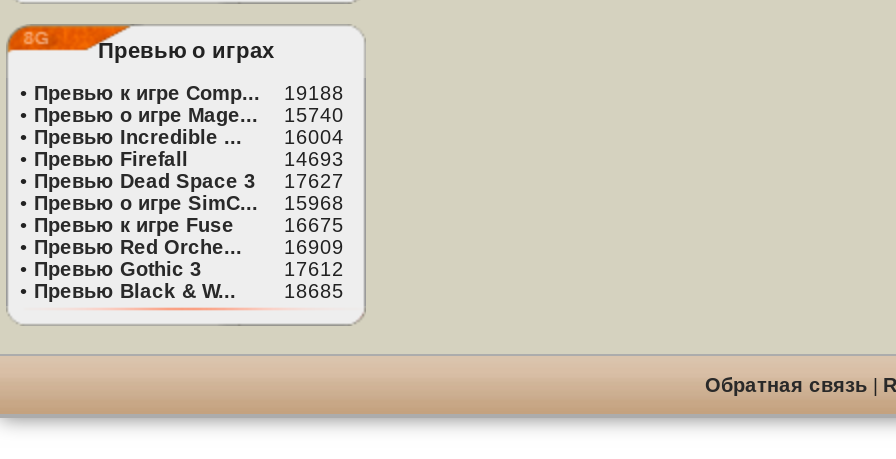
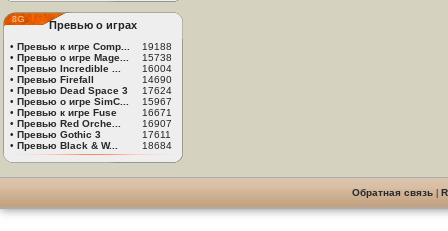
[20,104,344,126] • Превью о игре Mage... 15740 -> [10,52,172,63] • Превью о игре Mage... 15738
[284,148,344,170] 14693 -> [142,74,172,85] 14690
[20,170,344,192] • Превью Dead Space 3 17627 -> [10,85,172,96] • Превью Dead Space 3 17624
[284,192,344,214] 15968 -> [142,96,172,107] 15967
[284,214,344,236] 16675 -> [142,107,172,118] 16671
[20,236,344,258] • Превью Red Orche... 16909 -> [10,118,172,129] • Превью Red Orche... 16907
[284,258,344,280] 17612 -> [142,129,171,140] 17611
[284,280,344,302] 18685 -> [142,140,172,151] 18684

